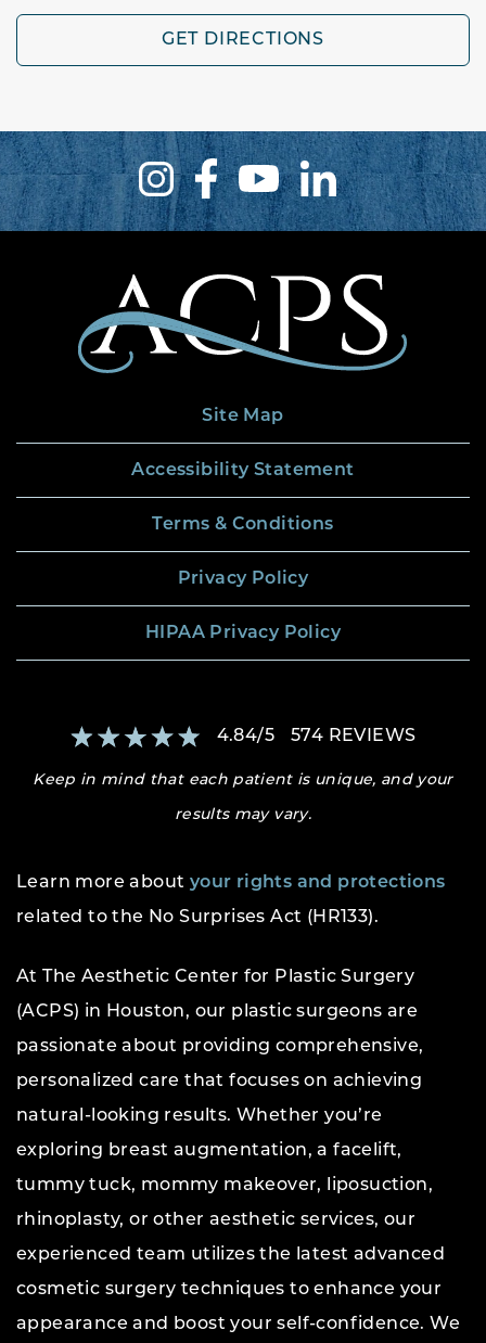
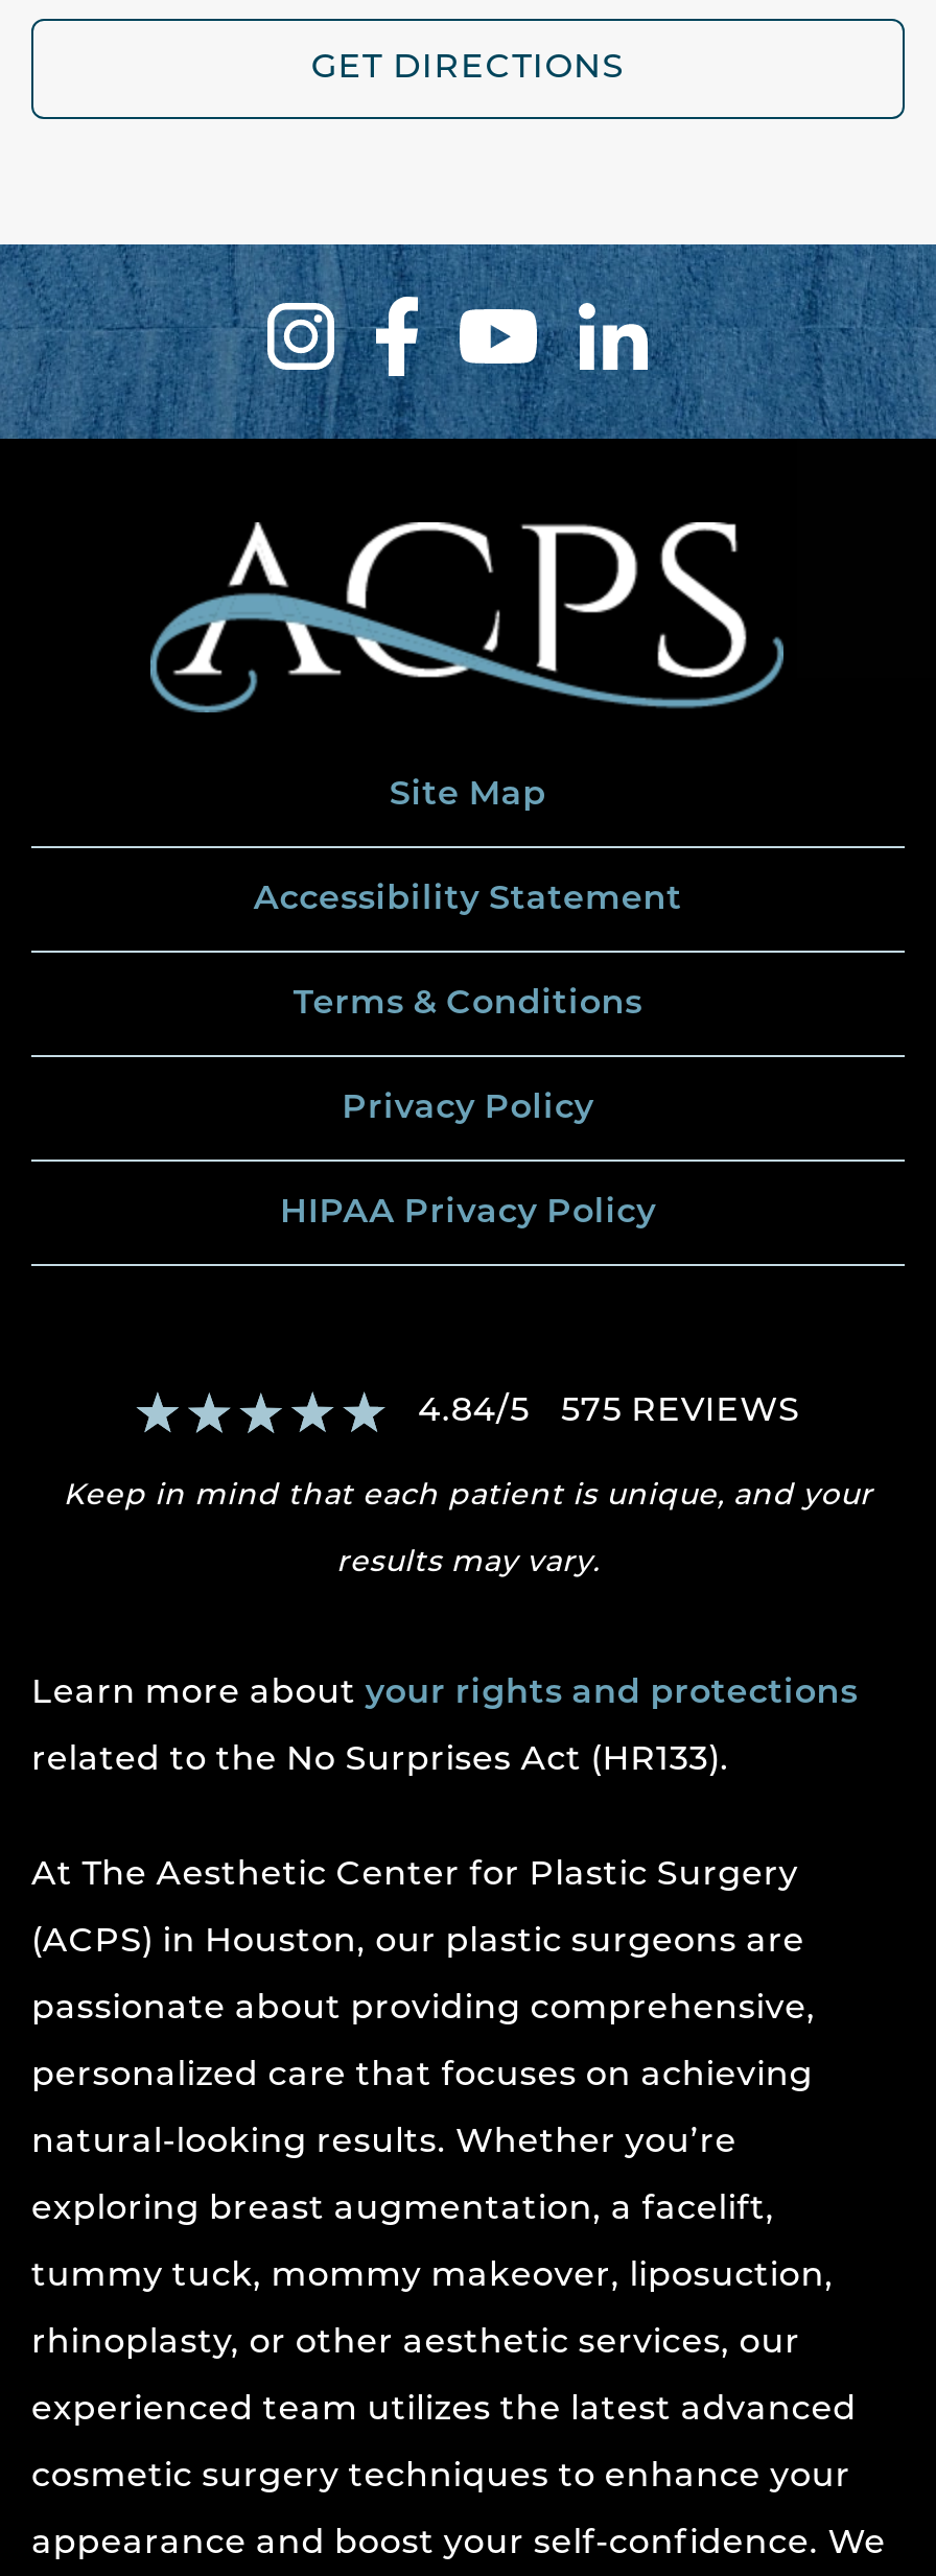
[216,728,416,746] 4.84/5 574 REVIEWS -> [418,1394,800,1428] 4.84/5 575 REVIEWS

